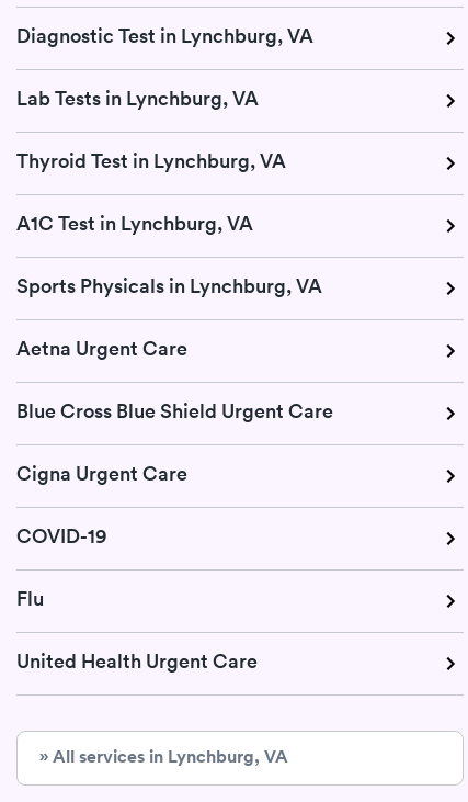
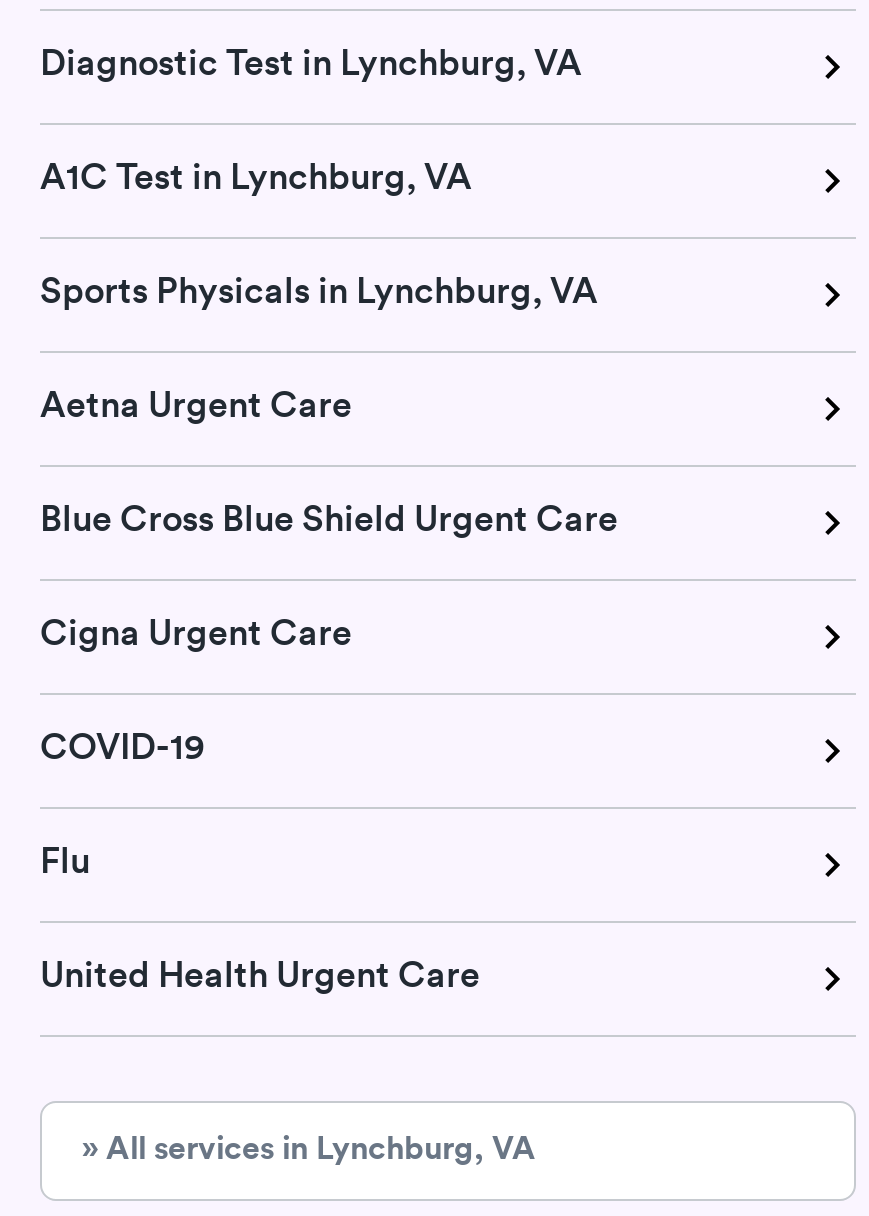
[16,85,286,173] Lab Tests in Lynchburg, VA | Thyroid Test in Lynchburg, VA -> none

